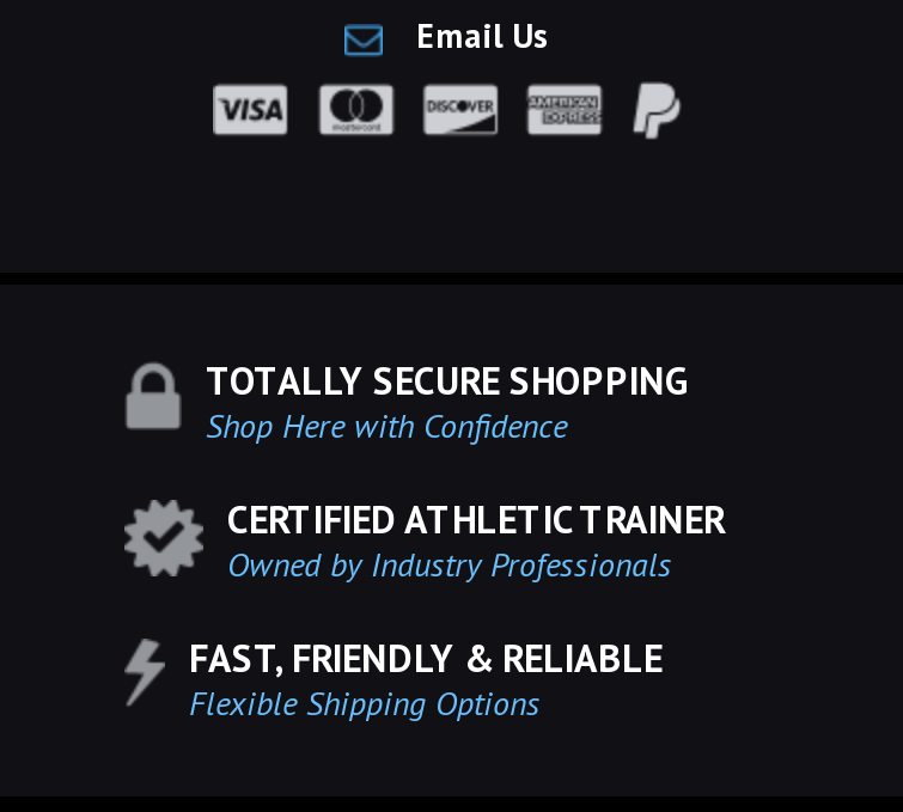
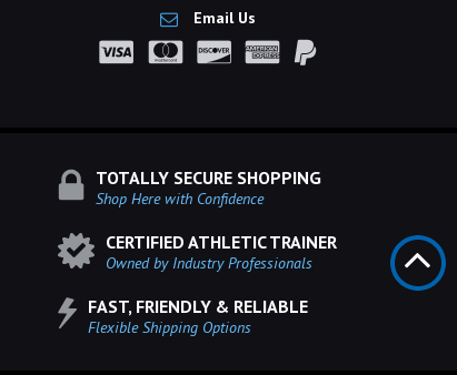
none -> [389,234,447,292] [image]

